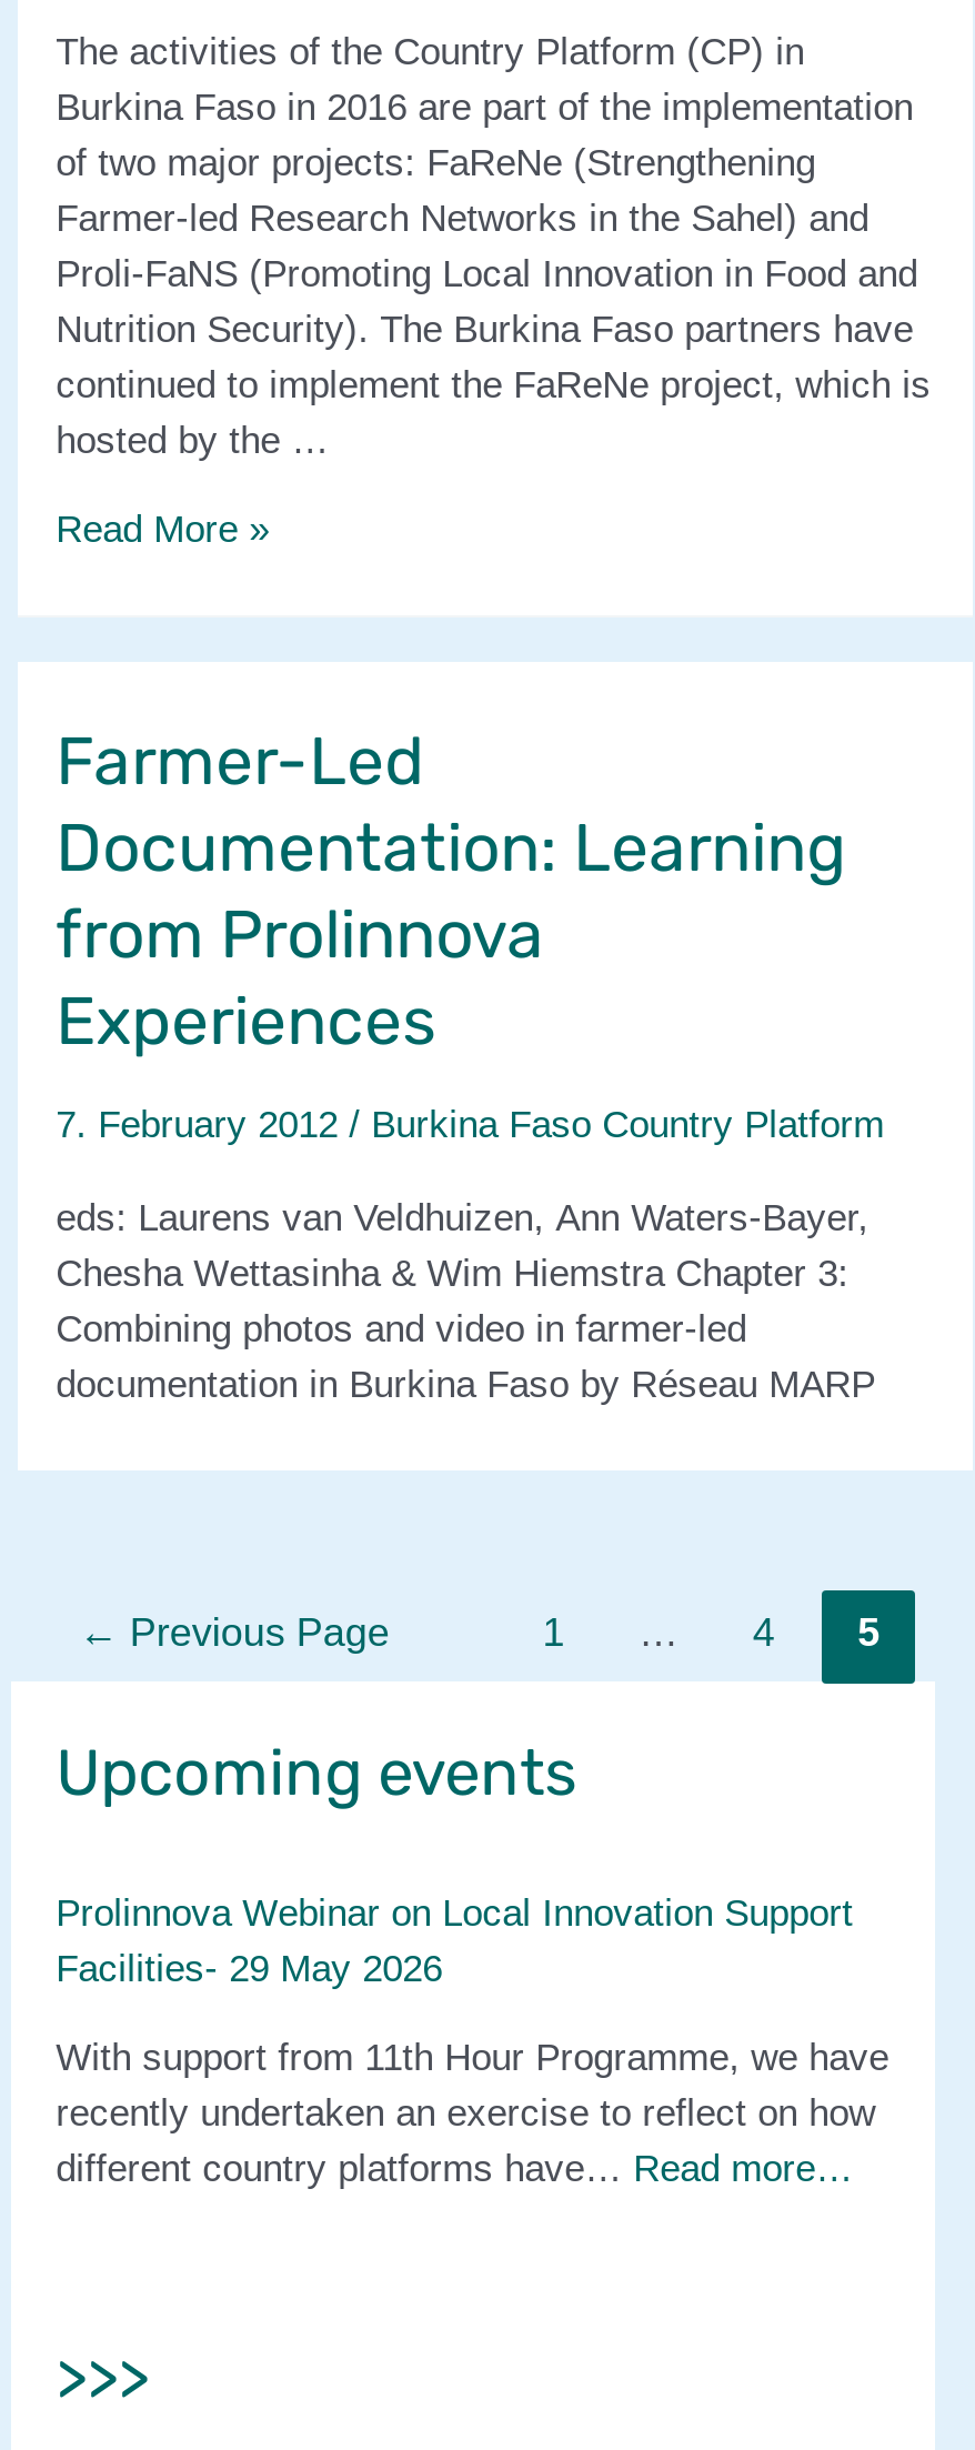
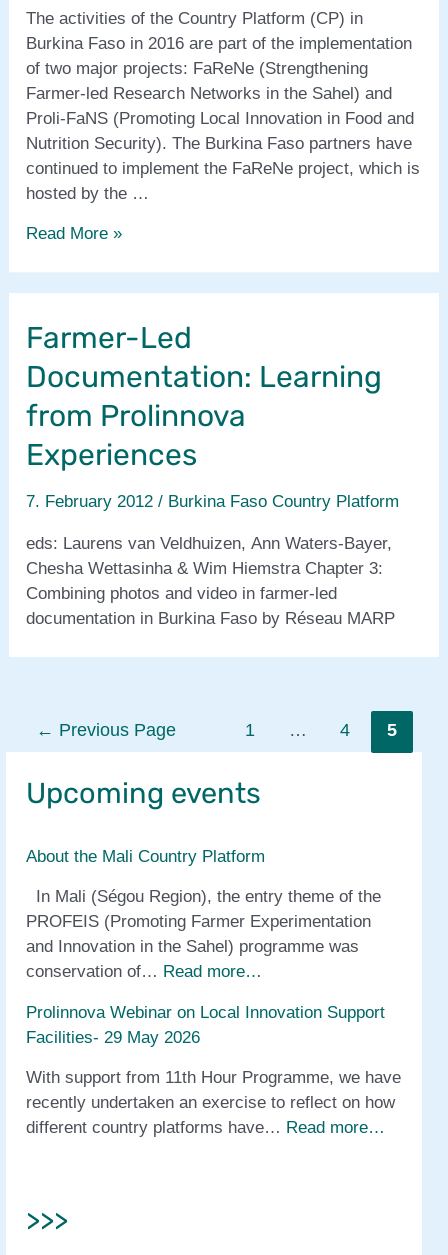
none -> [26,847,381,981] About the Mali Country Platform | In Mali (Ségou Region), the entry theme of the | PROFEIS (Promoting Farmer Experimentation | and Innovation in the Sahel) programme was | conservation of… Read more…

